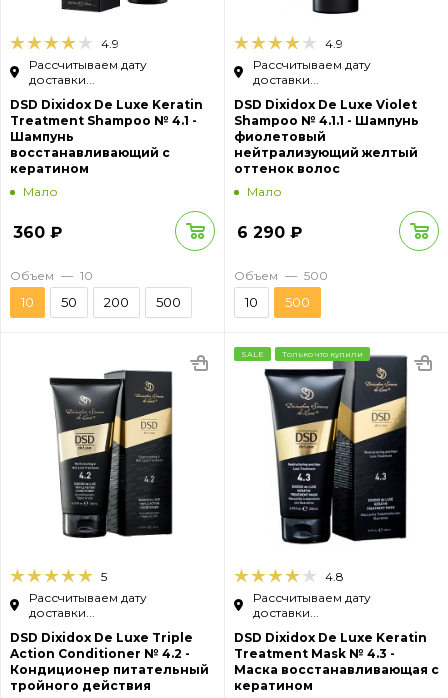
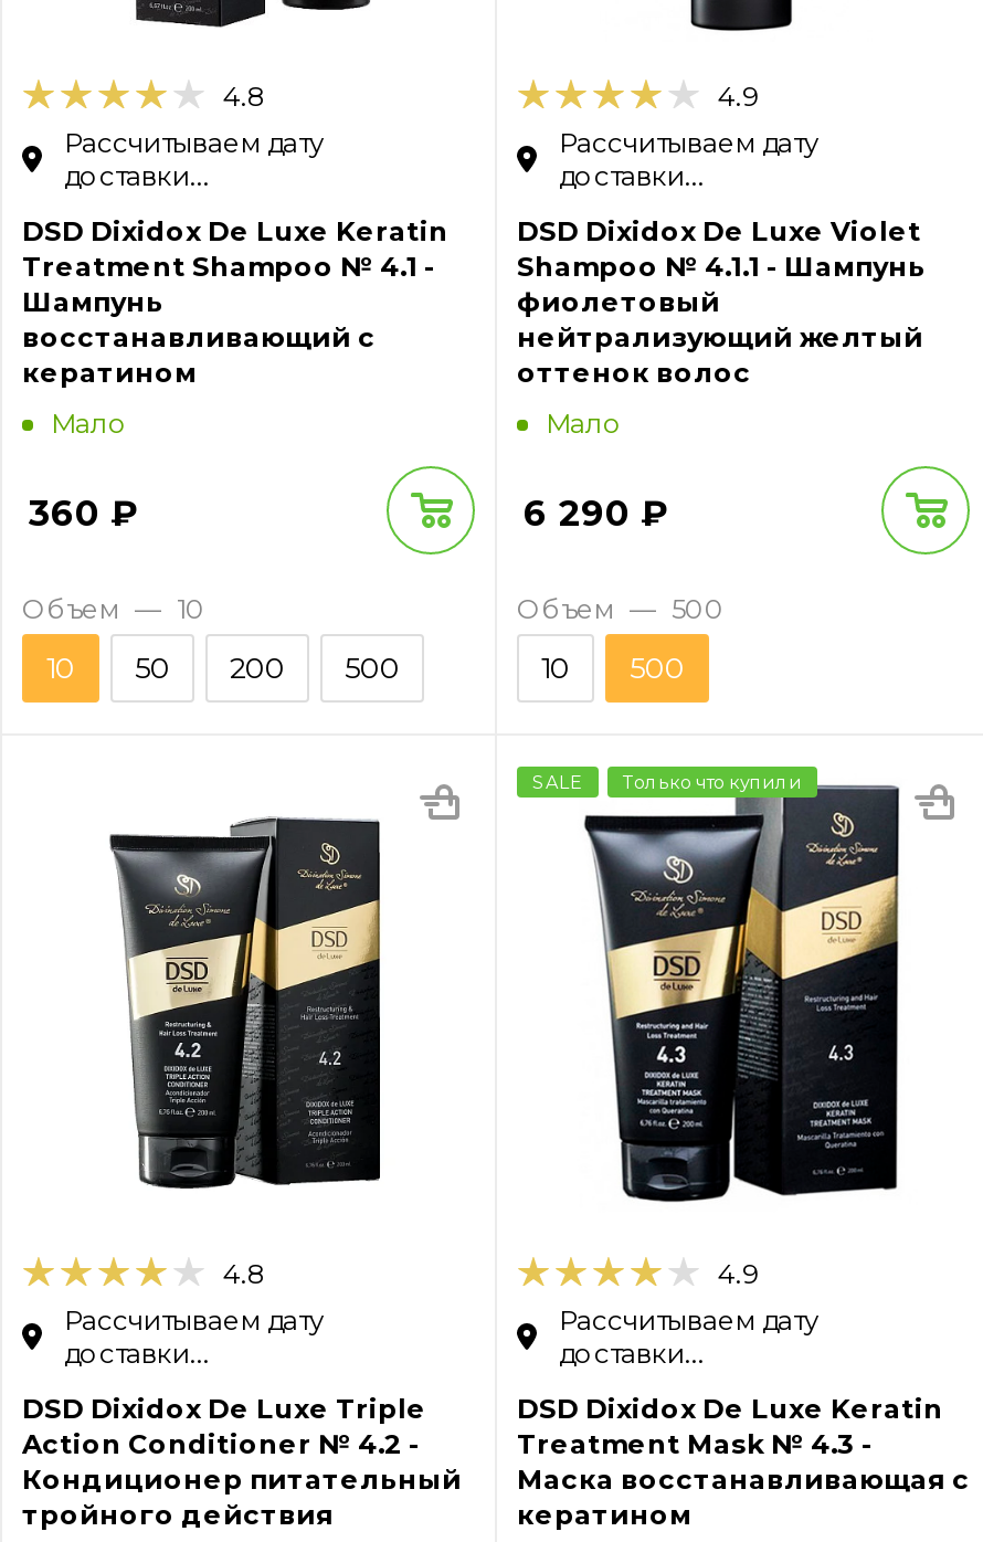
[101,36,119,51] 4.9 -> [223,79,265,112] 4.8
[101,569,107,584] 5 -> [223,1257,265,1290] 4.8
[325,569,344,584] 4.8 -> [718,1257,758,1290] 4.9

